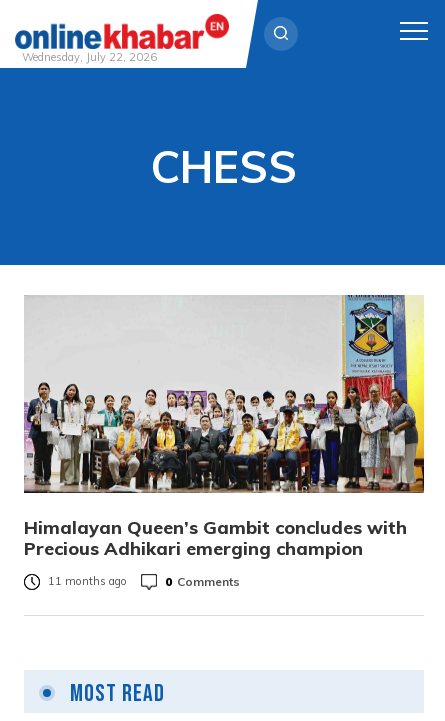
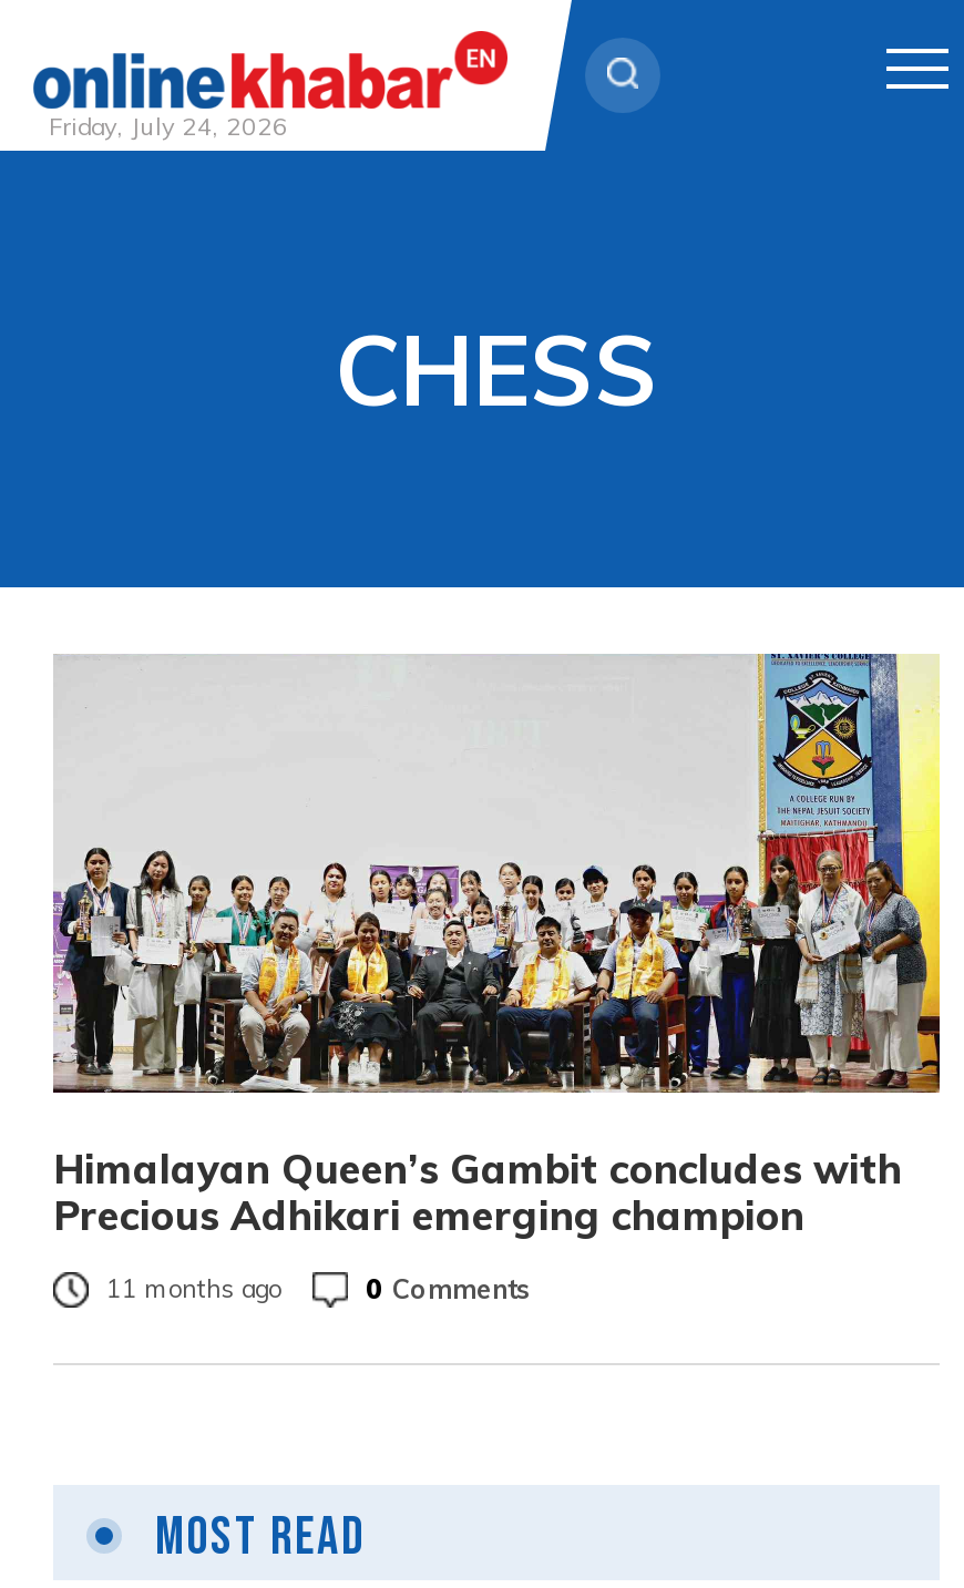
[22,50,157,64] Wednesday, July 22, 2026 -> [49,111,288,142] Friday, July 24, 2026

